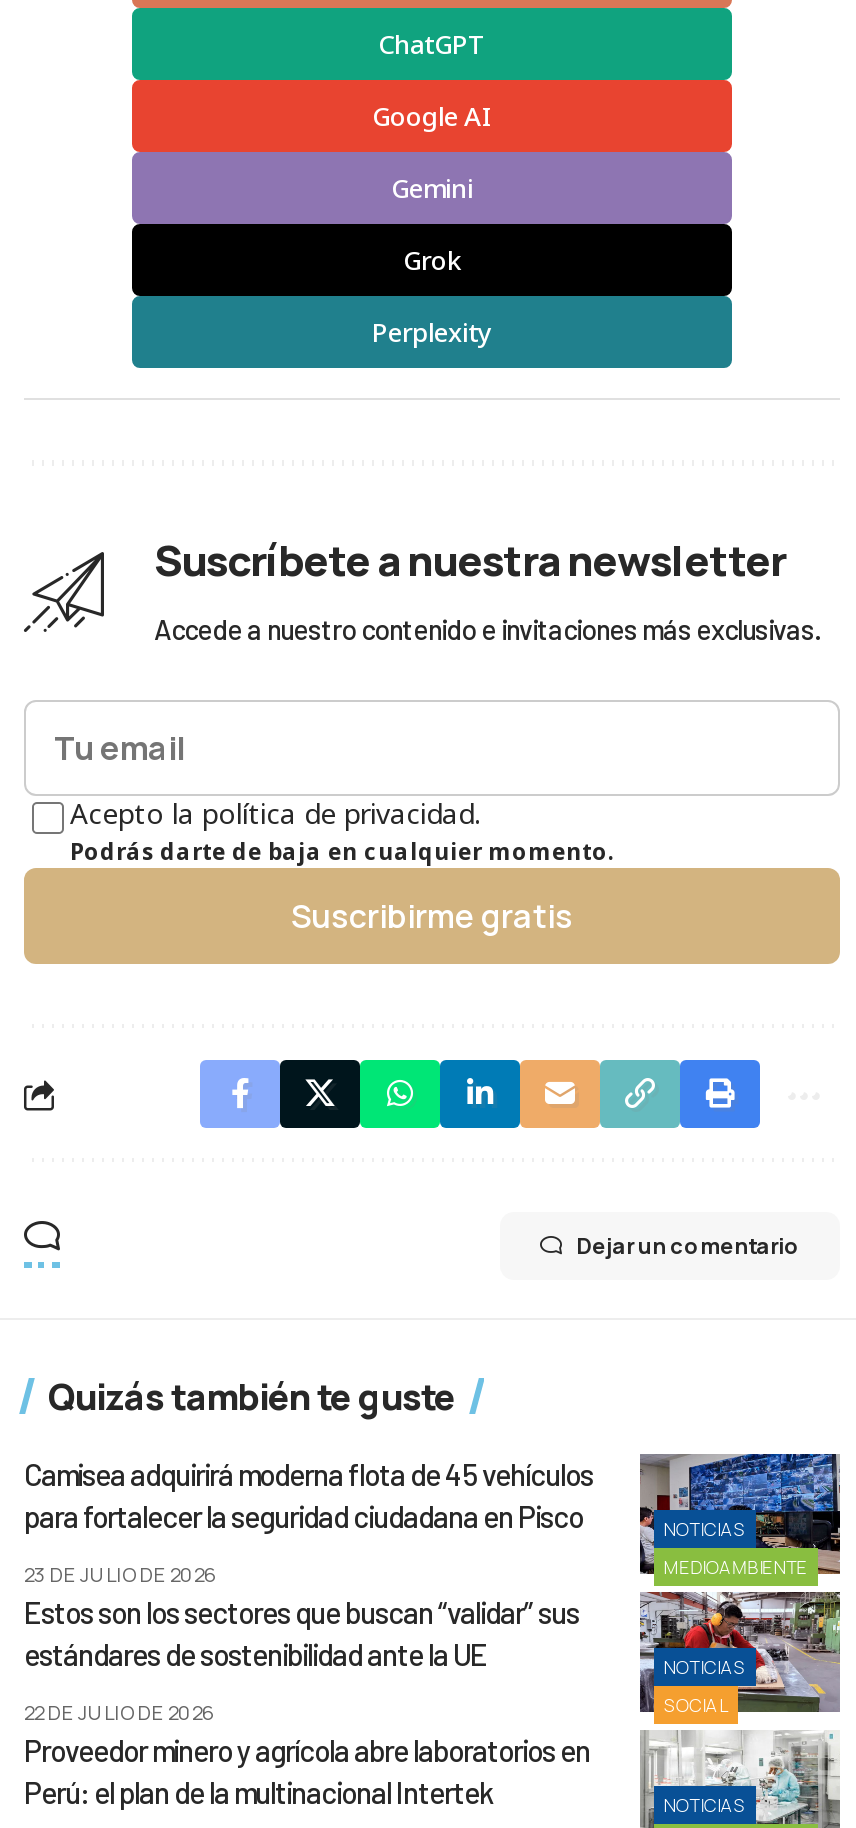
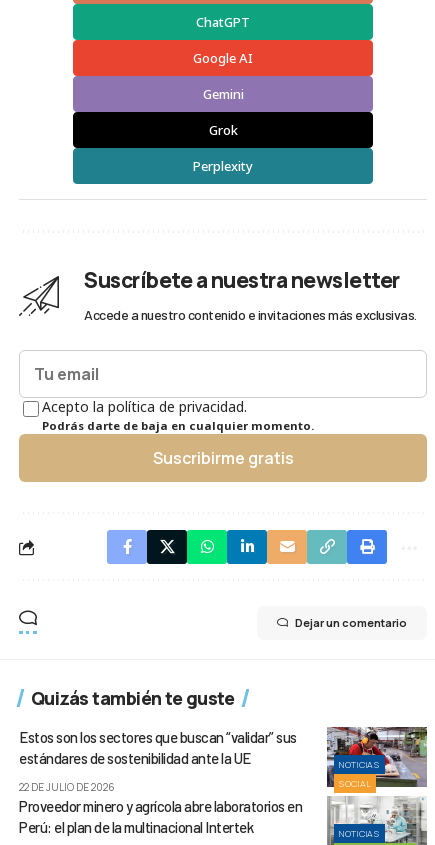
[24,1452,840,1680] [image] | Camisea adquirirá moderna flota de 45 vehículos | para fortalecer la seguridad ciudadana en Pisco | 23 DE JULIO DE 2026 | NOTICIAS -> none
[664,1554,808,1580] MEDIOAMBIENTE -> none

